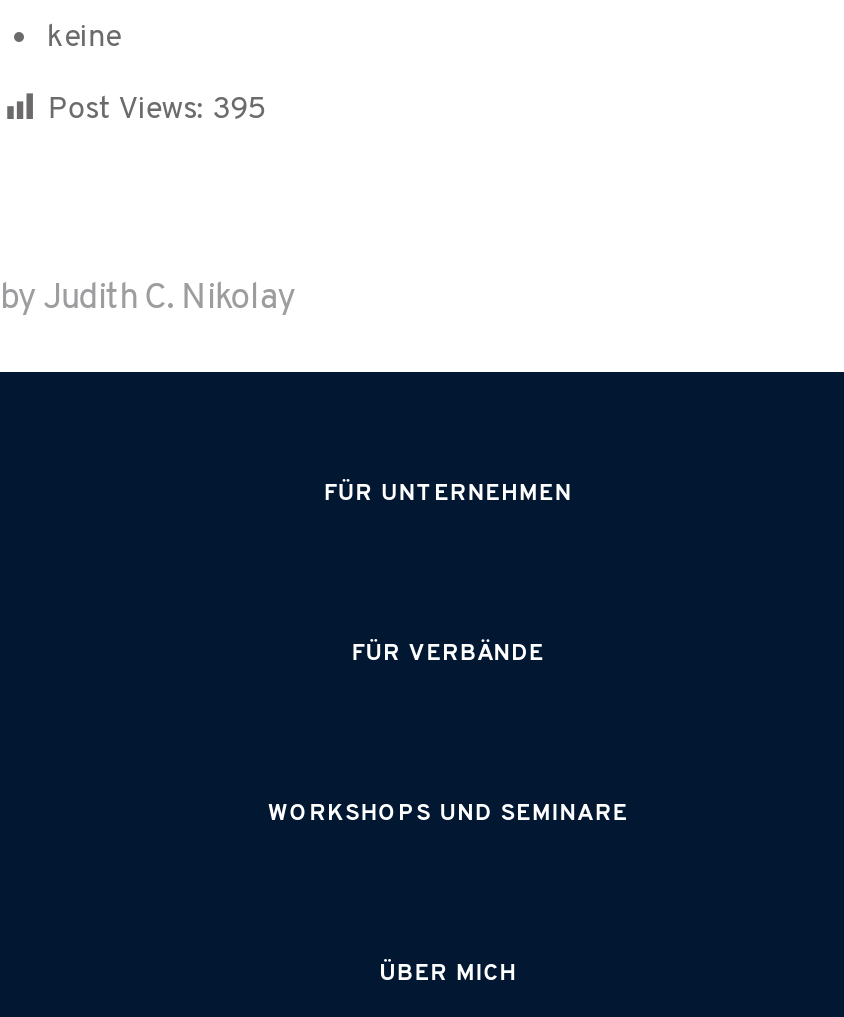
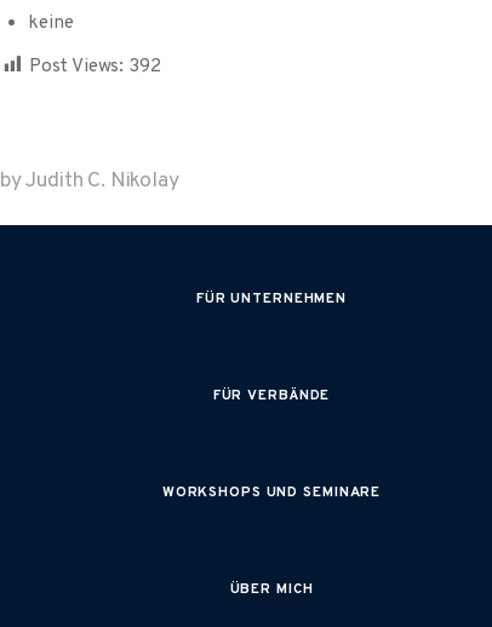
[48,90,265,130] Post Views: 395 -> [29,55,161,79] Post Views: 392

